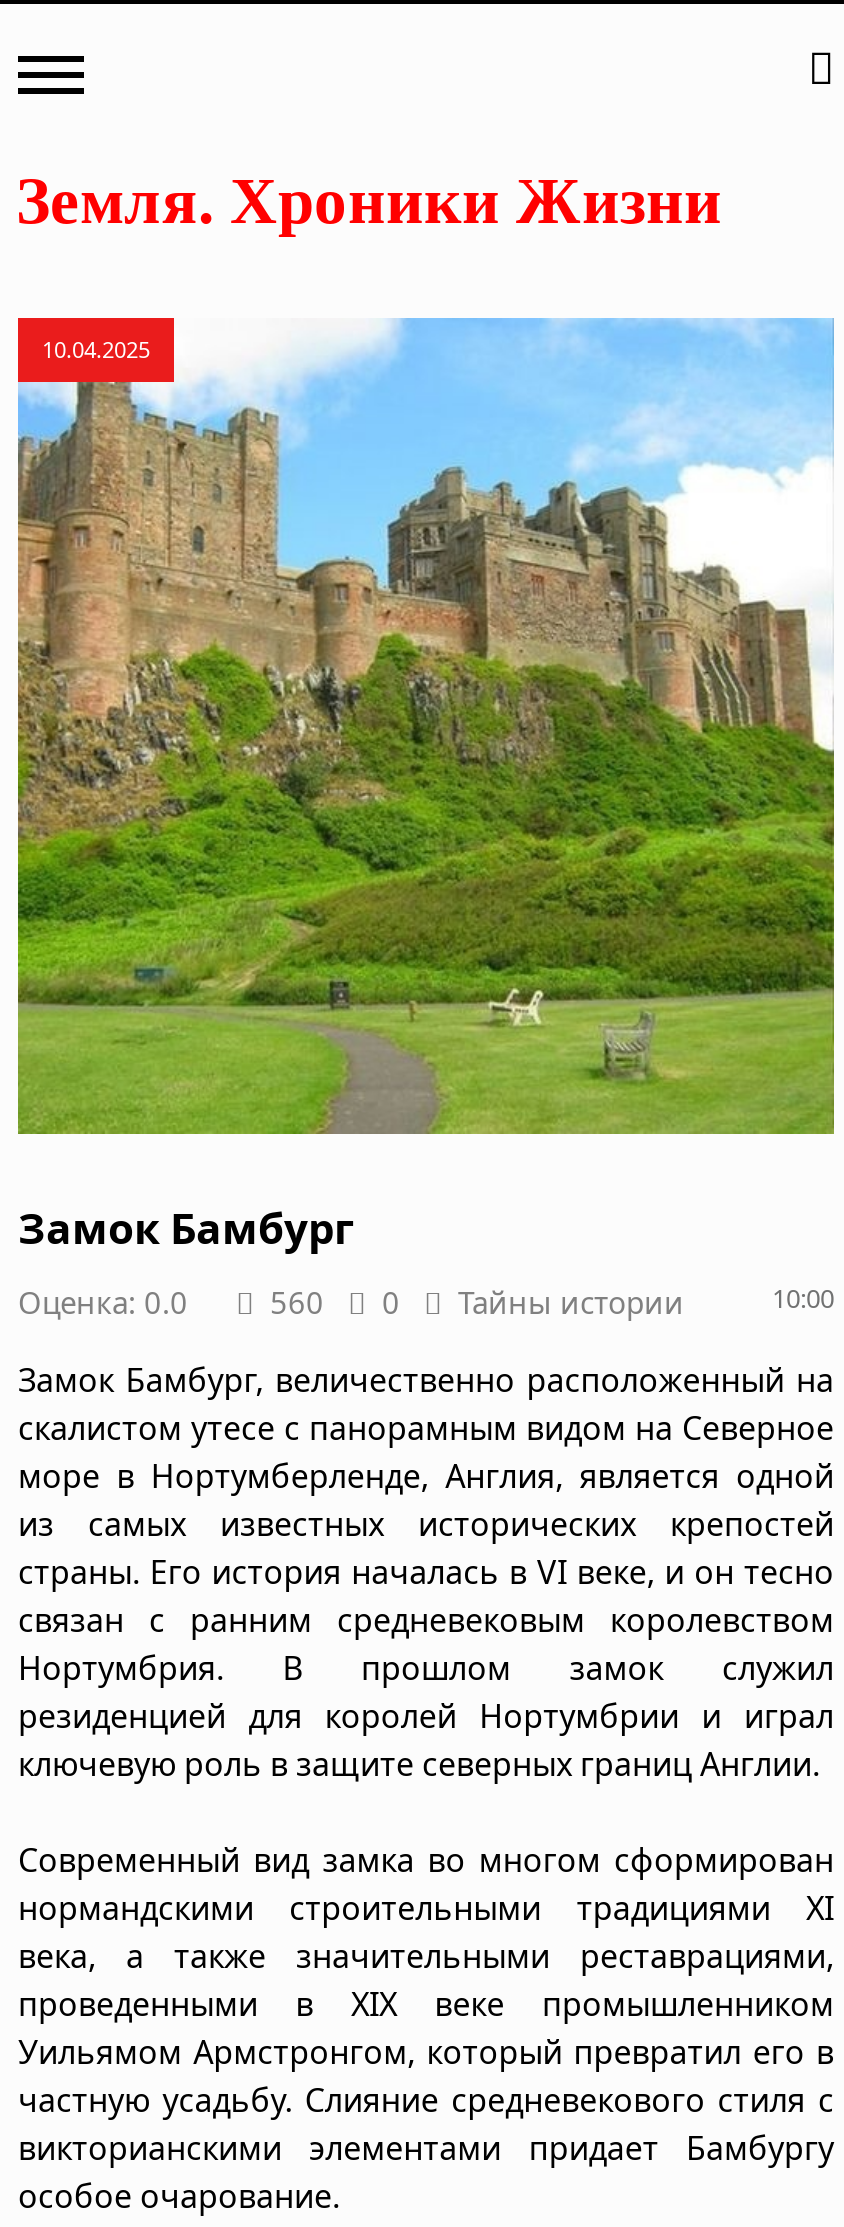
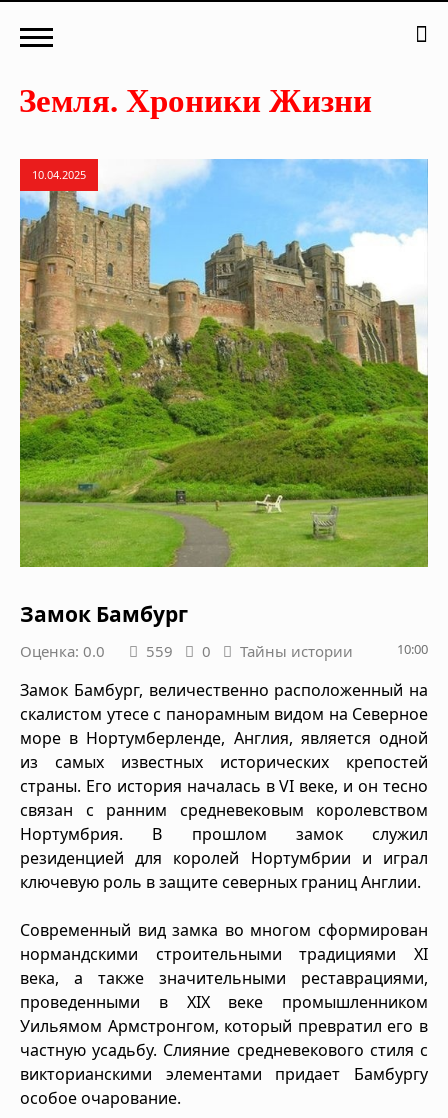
[18,1282,684,1322] Оценка: 0.0 560 0 Тайны истории -> [20,641,353,661] Оценка: 0.0 559 0 Тайны истории

